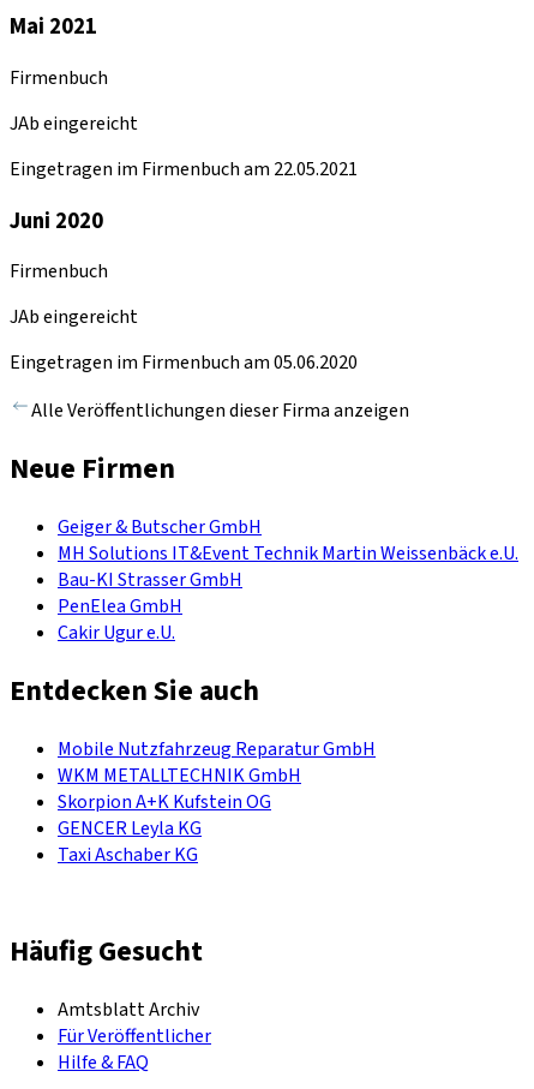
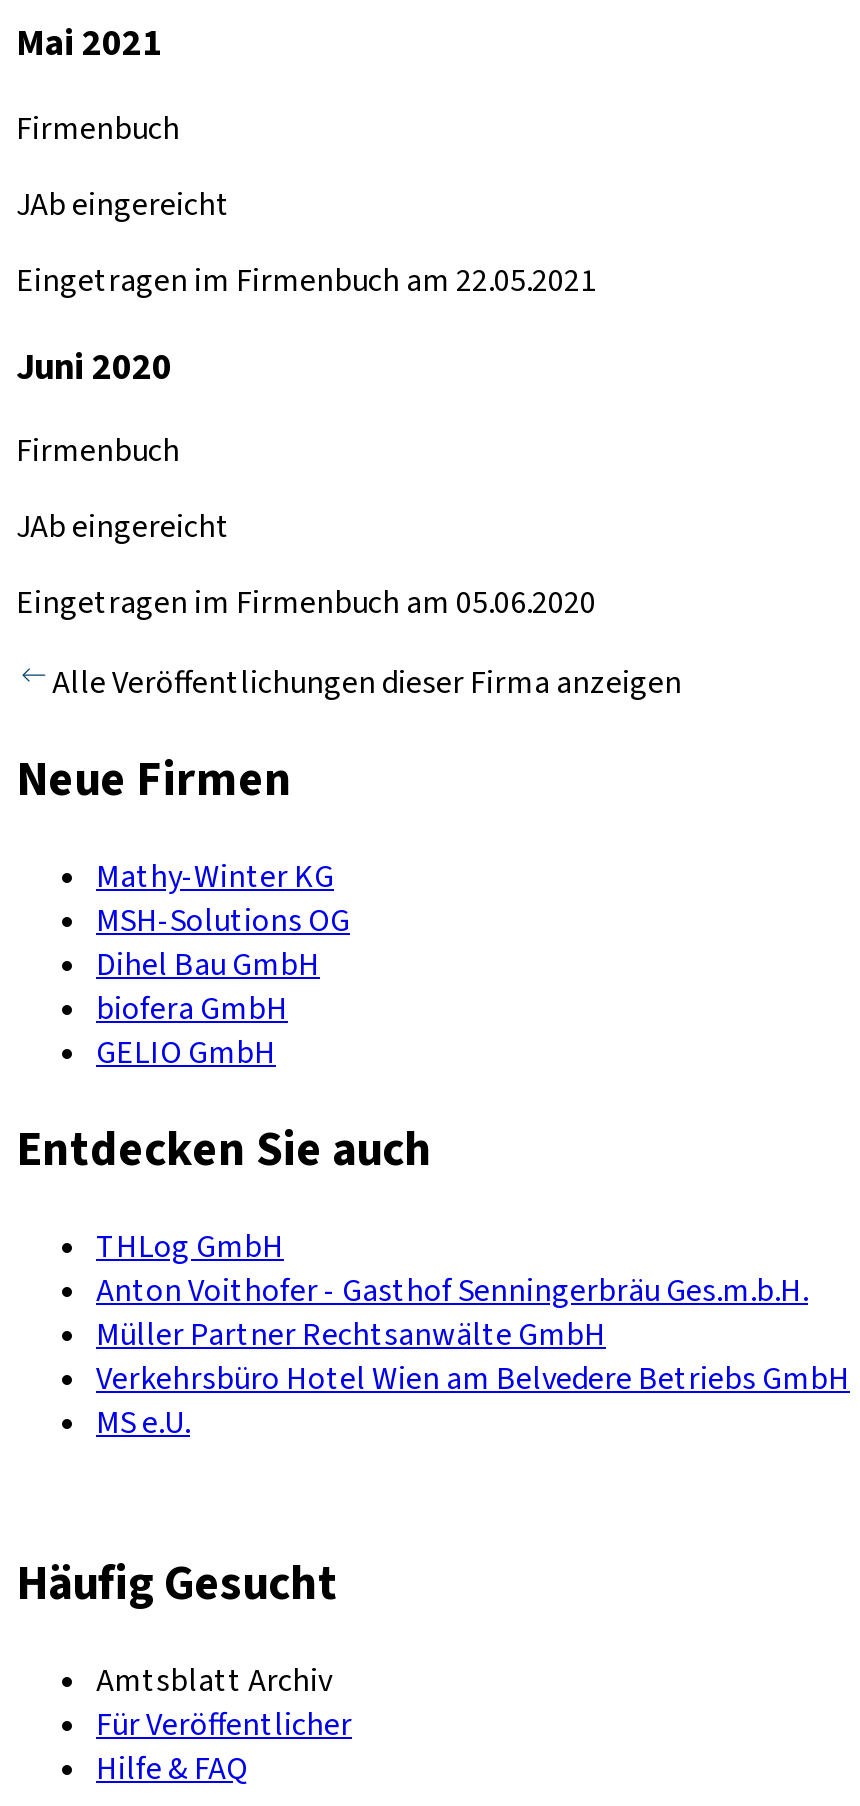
[58,514,518,646] Geiger & Butscher GmbH | MH Solutions IT&Event Technik Martin Weissenbäck e.U. | Bau-KI Strasser GmbH | PenElea GmbH | Cakir Ugur e.U. -> [96,855,350,1075] Mathy-Winter KG | MSH-Solutions OG | Dihel Bau GmbH | biofera GmbH | GELIO GmbH
[58,736,376,868] Mobile Nutzfahrzeug Reparatur GmbH | WKM METALLTECHNIK GmbH | Skorpion A+K Kufstein OG | GENCER Leyla KG | Taxi Aschaber KG -> [96,1225,850,1445] THLog GmbH | Anton Voithofer - Gasthof Senningerbräu Ges.m.b.H. | Müller Partner Rechtsanwälte GmbH | Verkehrsbüro Hotel Wien am Belvedere Betriebs GmbH | MS e.U.

